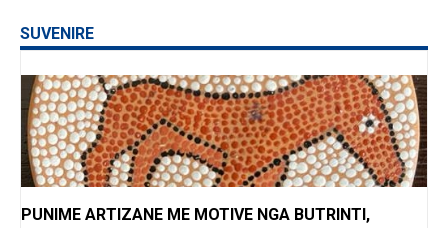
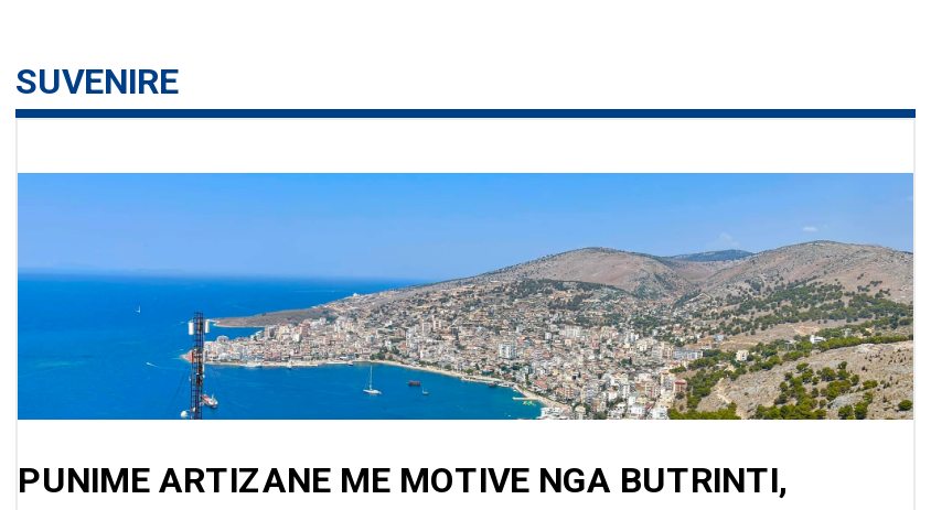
[20,74,428,188] [image] -> [15,171,916,422] [image]

